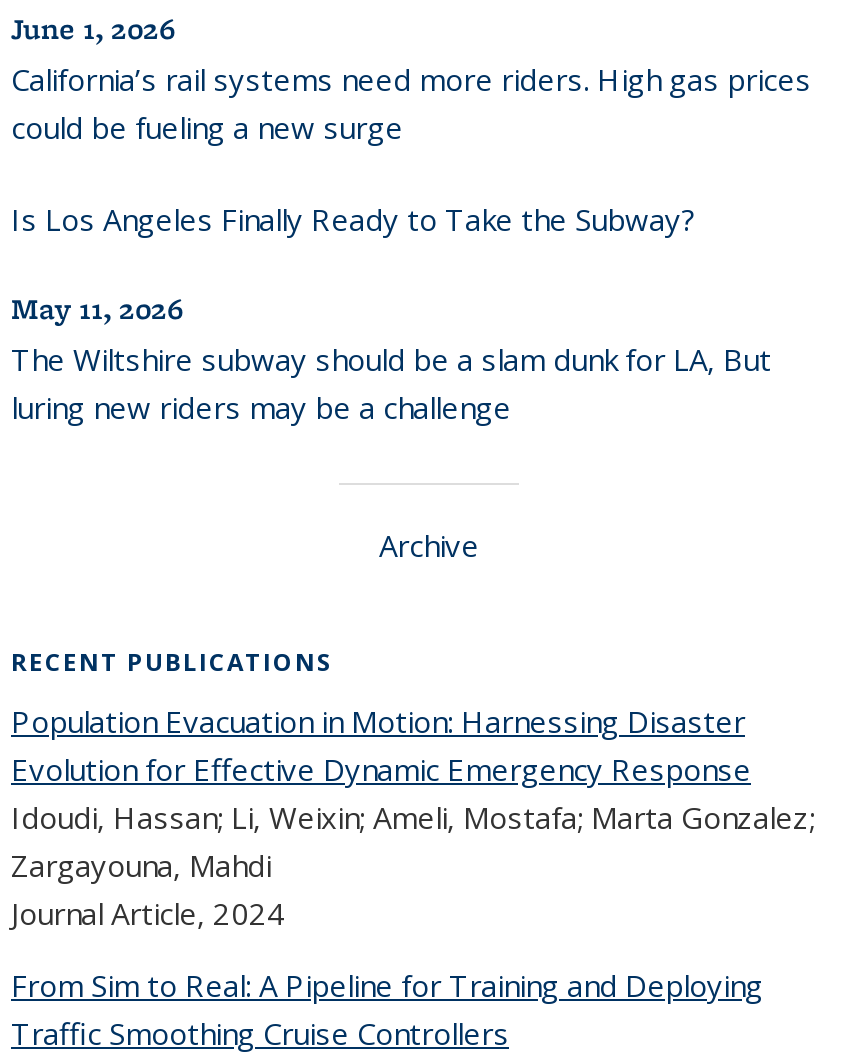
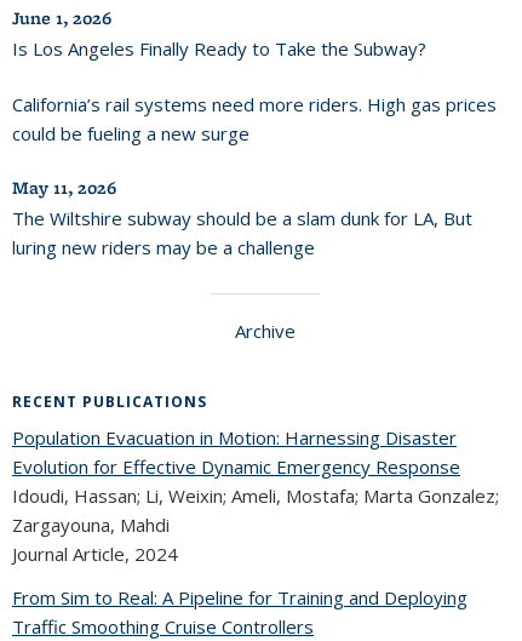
moved [11,59,811,147] -> [12,92,497,145]: California’s rail systems need more riders. High gas prices | could be fueling a new surge
moved [11,199,695,239] -> [12,36,426,60]: Is Los Angeles Finally Ready to Take the Subway?

